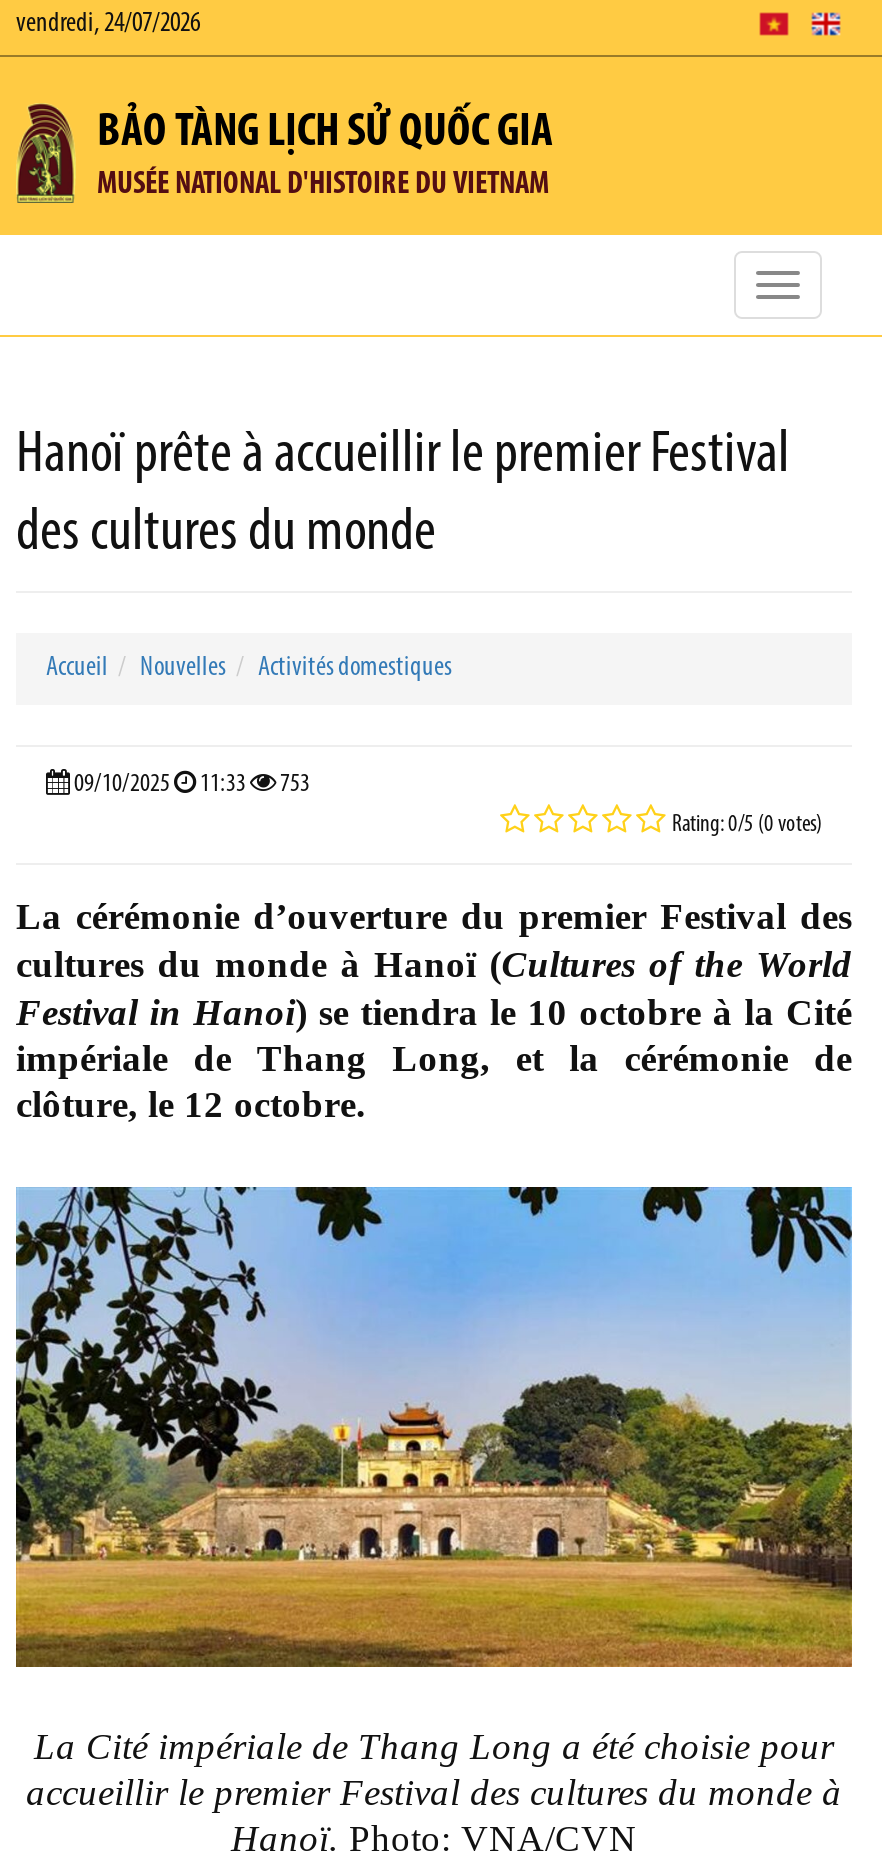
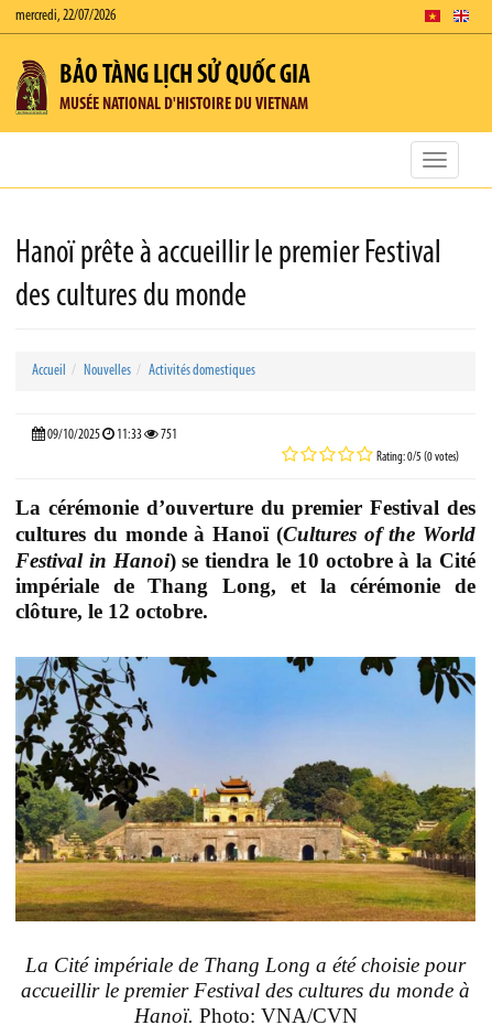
[16,9,200,39] vendredi, 24/07/2026 -> [15,8,116,24] mercredi, 22/07/2026
[70,771,310,797] 09/10/2025 11:33 753 -> [45,428,177,442] 09/10/2025 11:33 751

